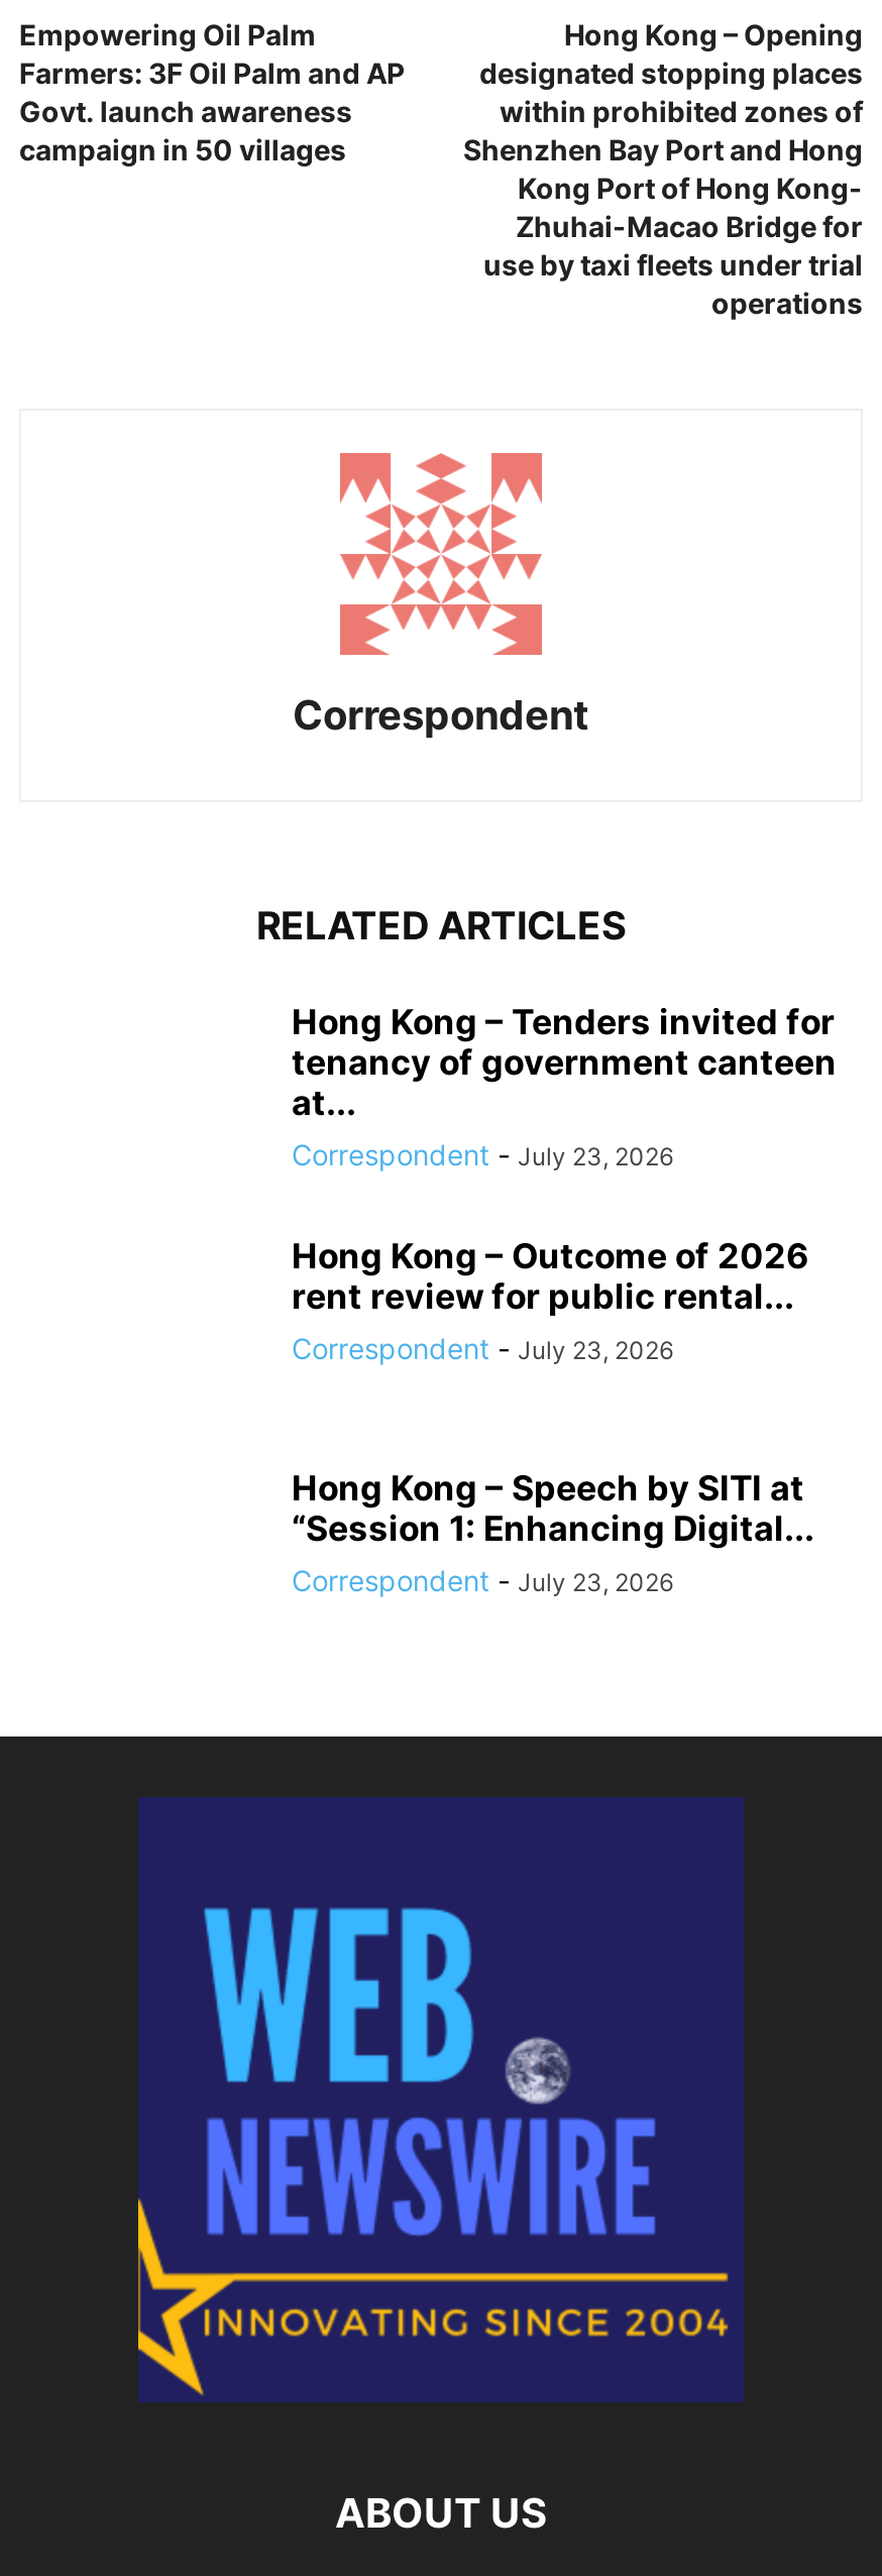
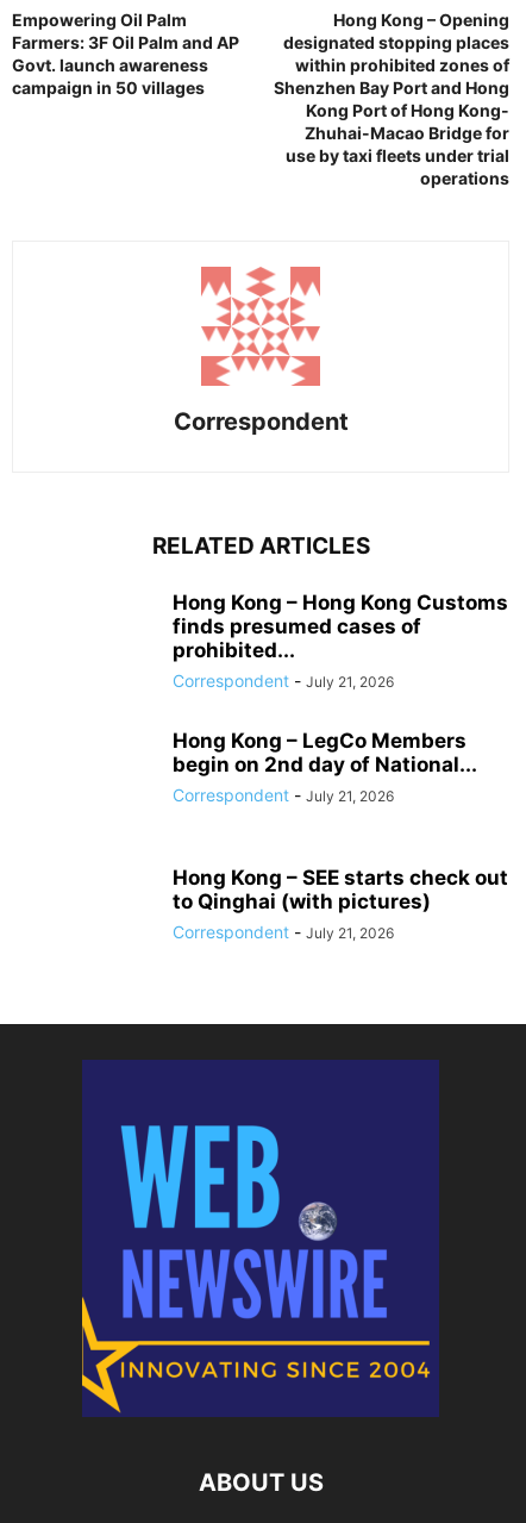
[292,1002,837,1172] Hong Kong – Tenders invited for | tenancy of government canteen | at... | Correspondent - July 23, 2026 -> [173,591,508,691] Hong Kong – Hong Kong Customs | finds presumed cases of | prohibited... | Correspondent - July 21, 2026
[292,1236,808,1366] Hong Kong – Outcome of 2026 | rent review for public rental... | Correspondent - July 23, 2026 -> [173,729,477,805] Hong Kong – LegCo Members | begin on 2nd day of National... | Correspondent - July 21, 2026
[292,1469,814,1598] Hong Kong – Speech by SITI at | “Session 1: Enhancing Digital... | Correspondent - July 23, 2026 -> [173,866,508,942] Hong Kong – SEE starts check out | to Qinghai (with pictures) | Correspondent - July 21, 2026

